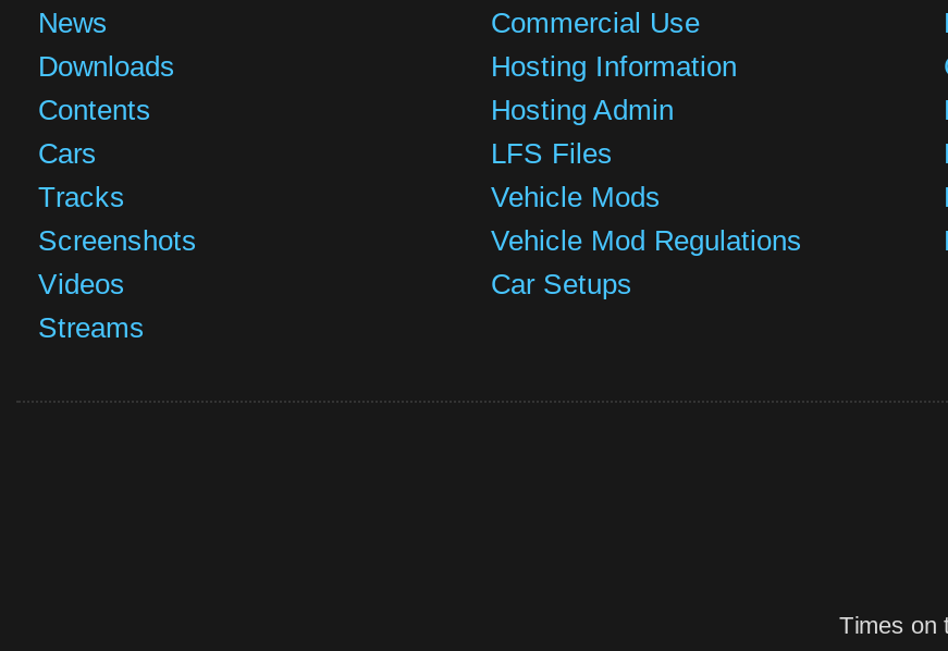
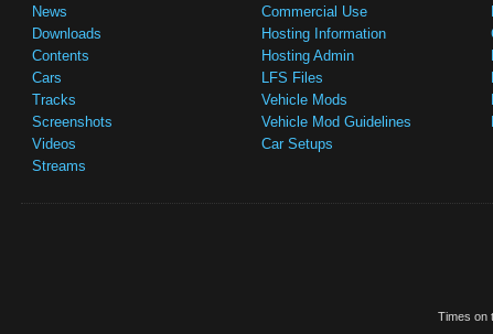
[491,224,802,257] Vehicle Mod Regulations -> [261,114,411,130] Vehicle Mod Guidelines

